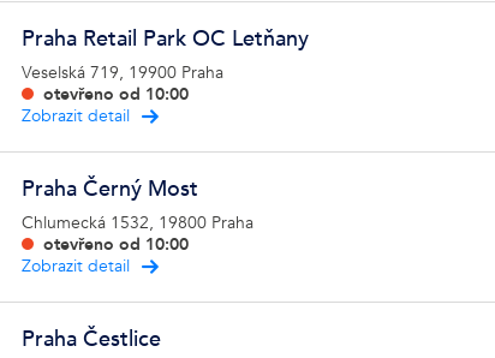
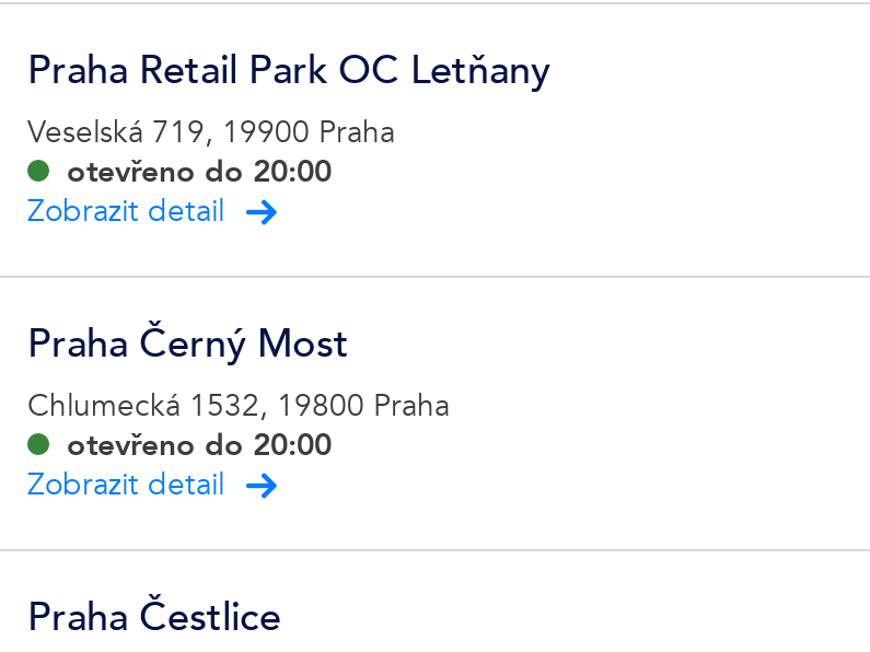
[43,83,189,106] otevřeno od 10:00 -> [67,151,332,193] otevřeno do 20:00
[43,233,189,256] otevřeno od 10:00 -> [67,424,332,466] otevřeno do 20:00

